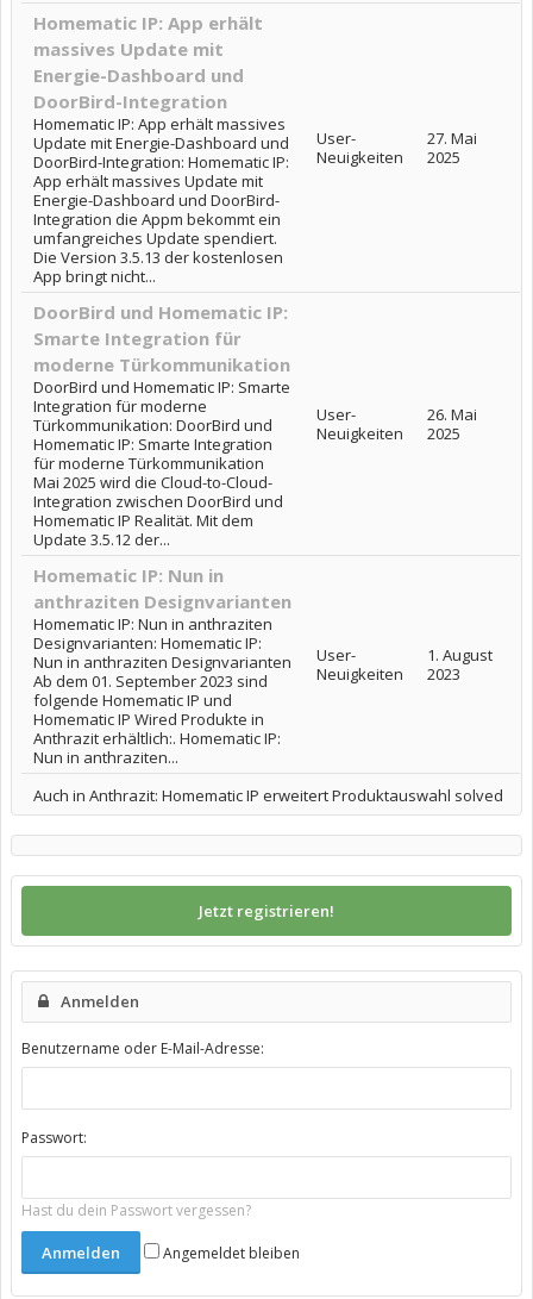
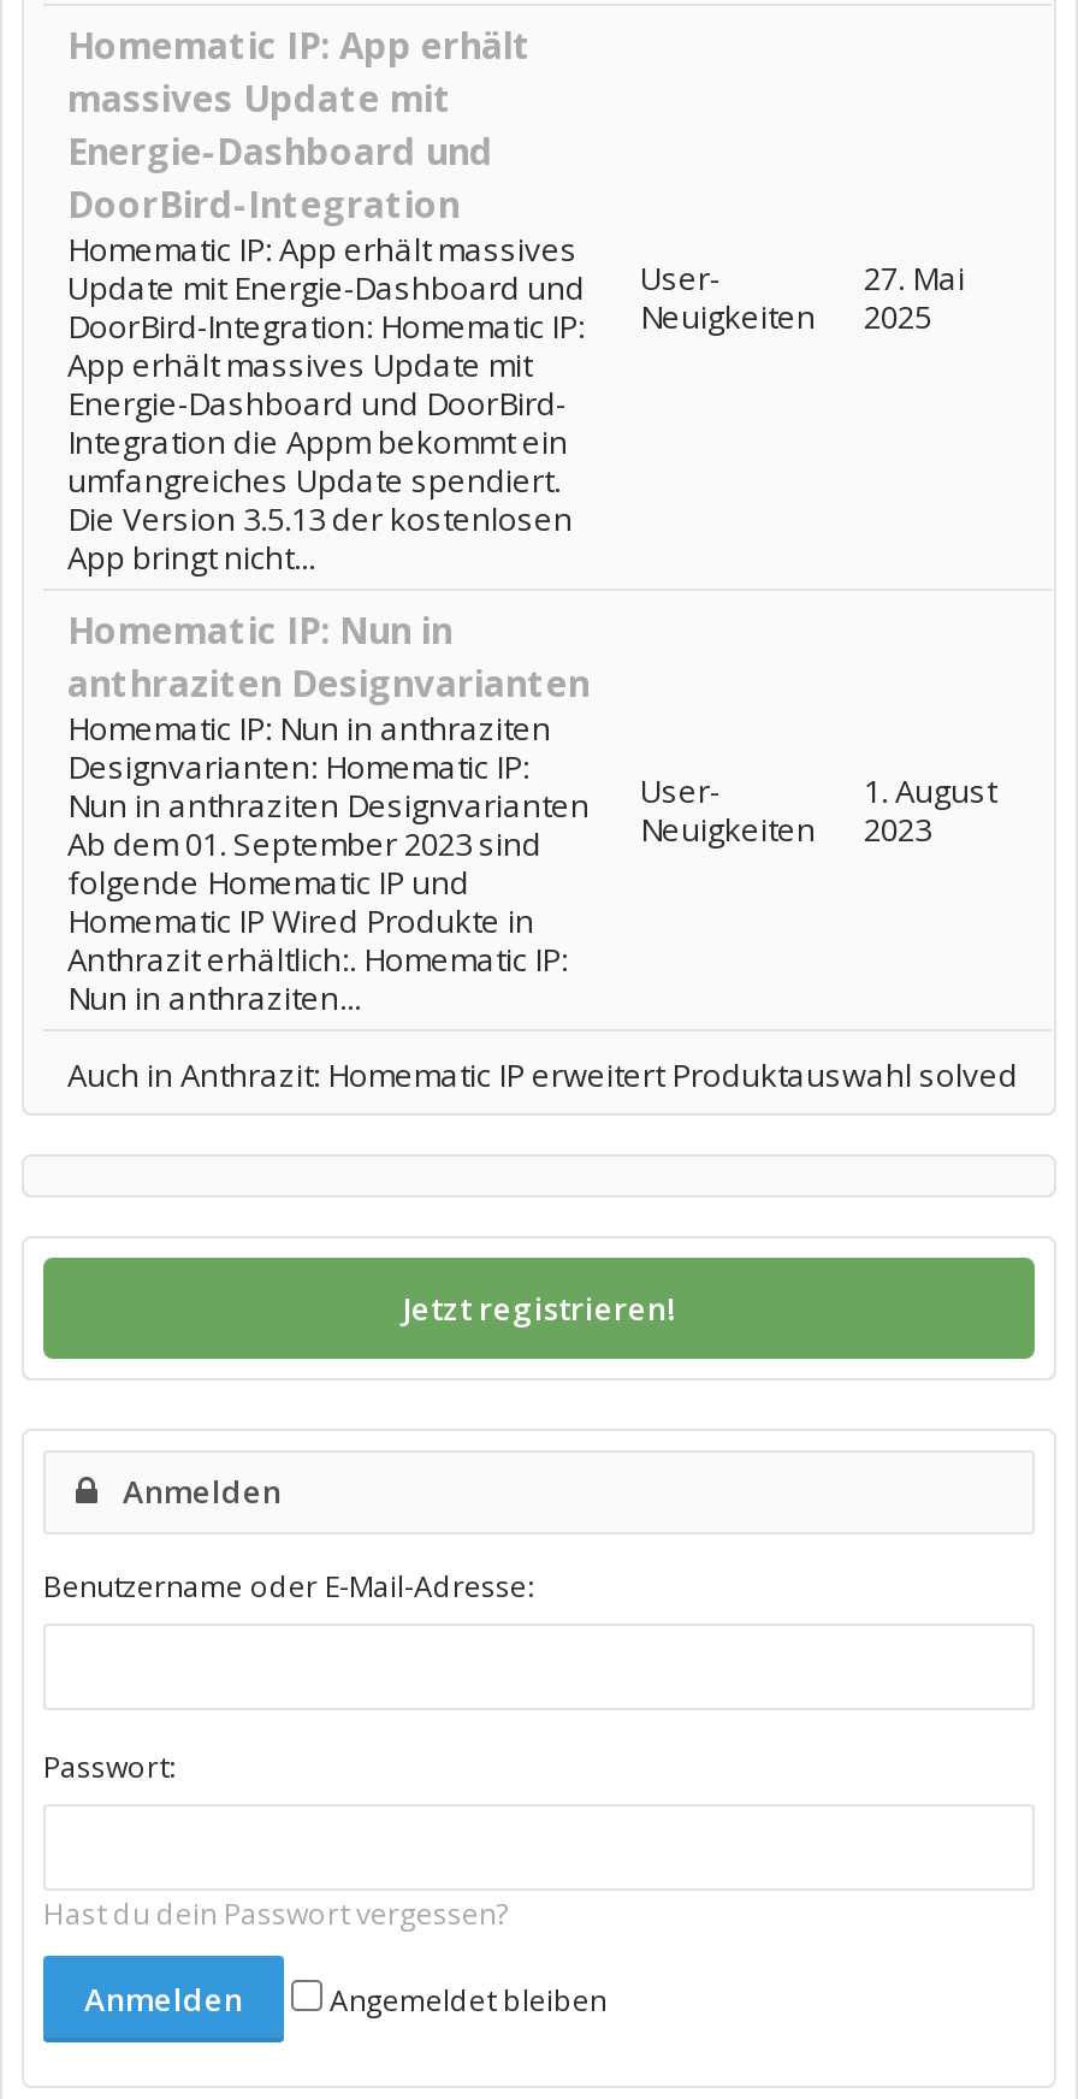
[33,300,290,550] DoorBird und Homematic IP: | Smarte Integration für | moderne Türkommunikation | DoorBird und Homematic IP: Smarte | Integration für moderne | Türkommunikation: DoorBird und | Homematic IP: Smarte Integration | für moderne Türkommunikation | Mai 2025 wird die Cloud-to-Cloud- | Integration zwischen DoorBird und | Homematic IP Realität. Mit dem | Update 3.5.12 der... -> none
[316,404,403,444] User- | Neuigkeiten -> none
[427,404,477,444] 26. Mai | 2025 -> none

